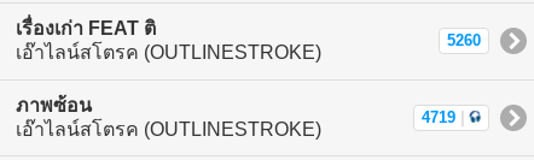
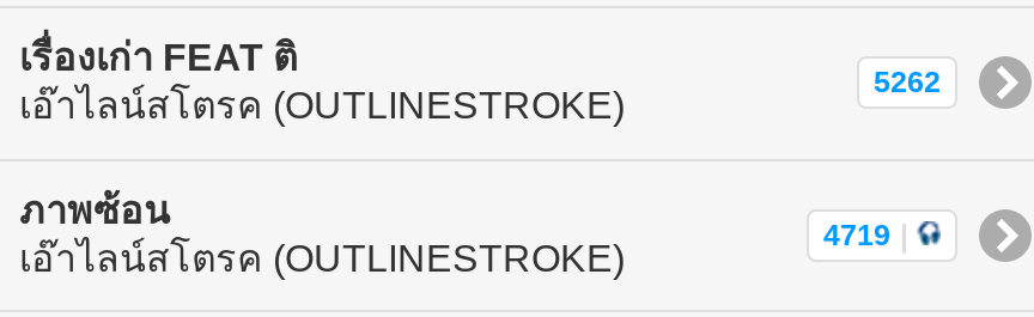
[447,33,481,50] 5260 -> [874,67,941,100] 5262

